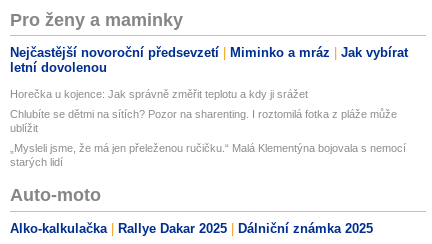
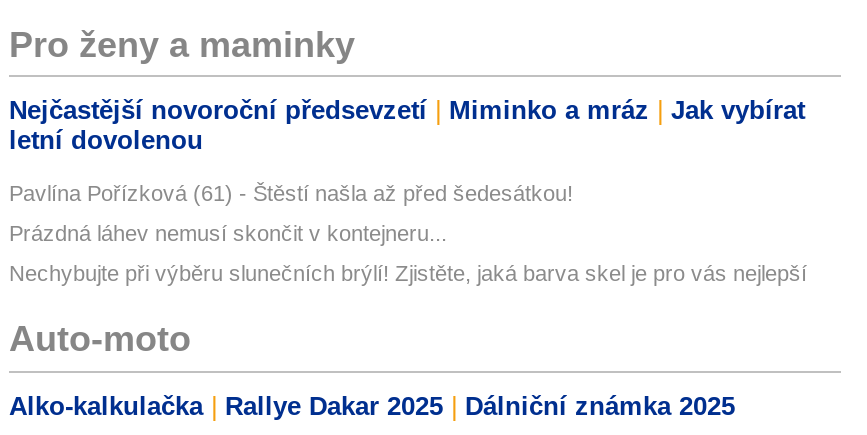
[10,88,308,100] Horečka u kojence: Jak správně změřit teplotu a kdy ji srážet -> [9,181,573,205] Pavlína Pořízková (61) - Štěstí našla až před šedesátkou!
[10,108,397,134] Chlubíte se dětmi na sítích? Pozor na sharenting. I roztomilá fotka z pláže může | ublížit -> [9,221,447,245] Prázdná láhev nemusí skončit v kontejneru...
[10,142,406,168] „Mysleli jsme, že má jen přeleženou ručičku.“ Malá Klementýna bojovala s nemocí | starých lidí -> [9,261,807,285] Nechybujte při výběru slunečních brýlí! Zjistěte, jaká barva skel je pro vás nejlepší

